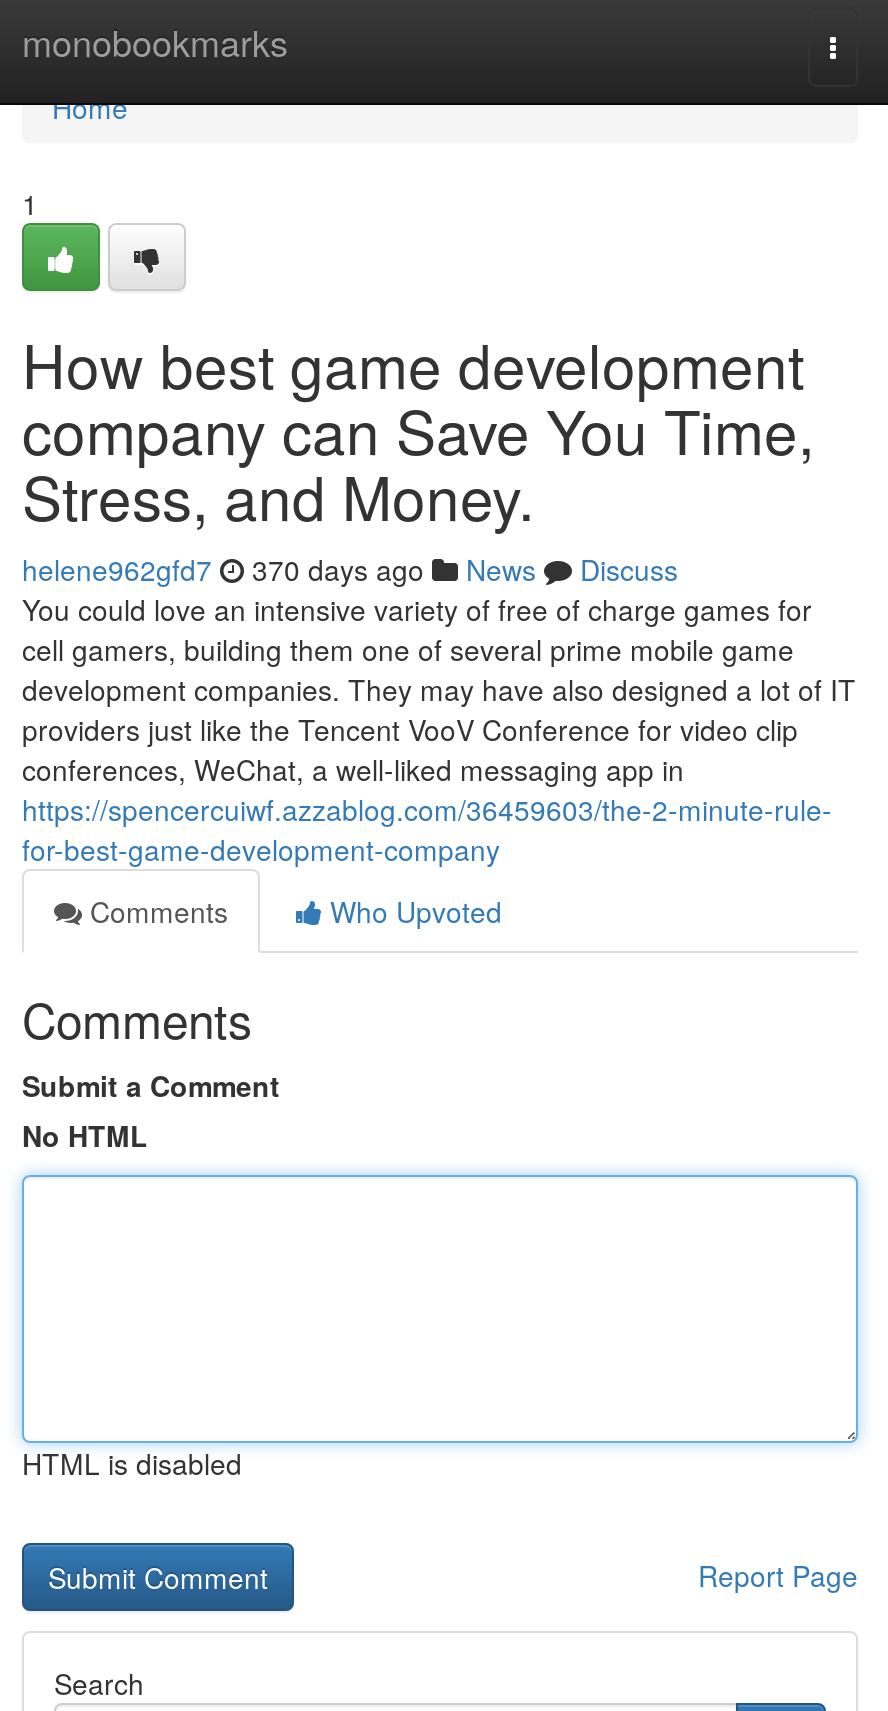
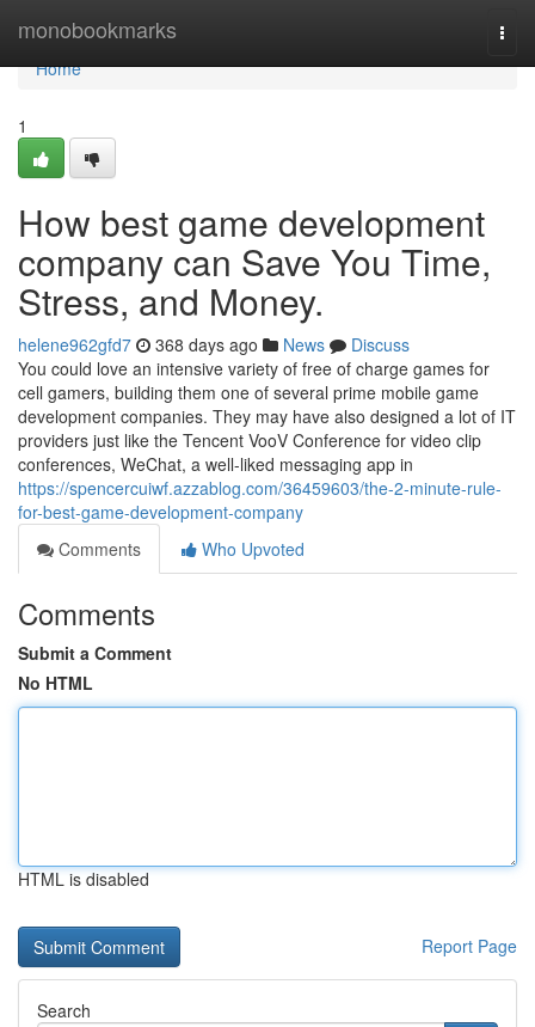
[22,549,678,589] helene962gfd7 370 days ago News Discuss -> [18,332,410,356] helene962gfd7 368 days ago News Discuss

